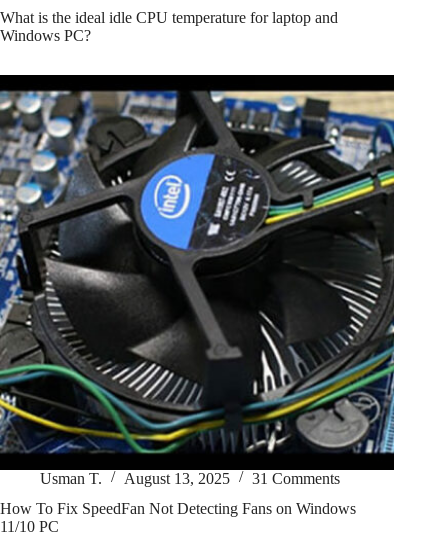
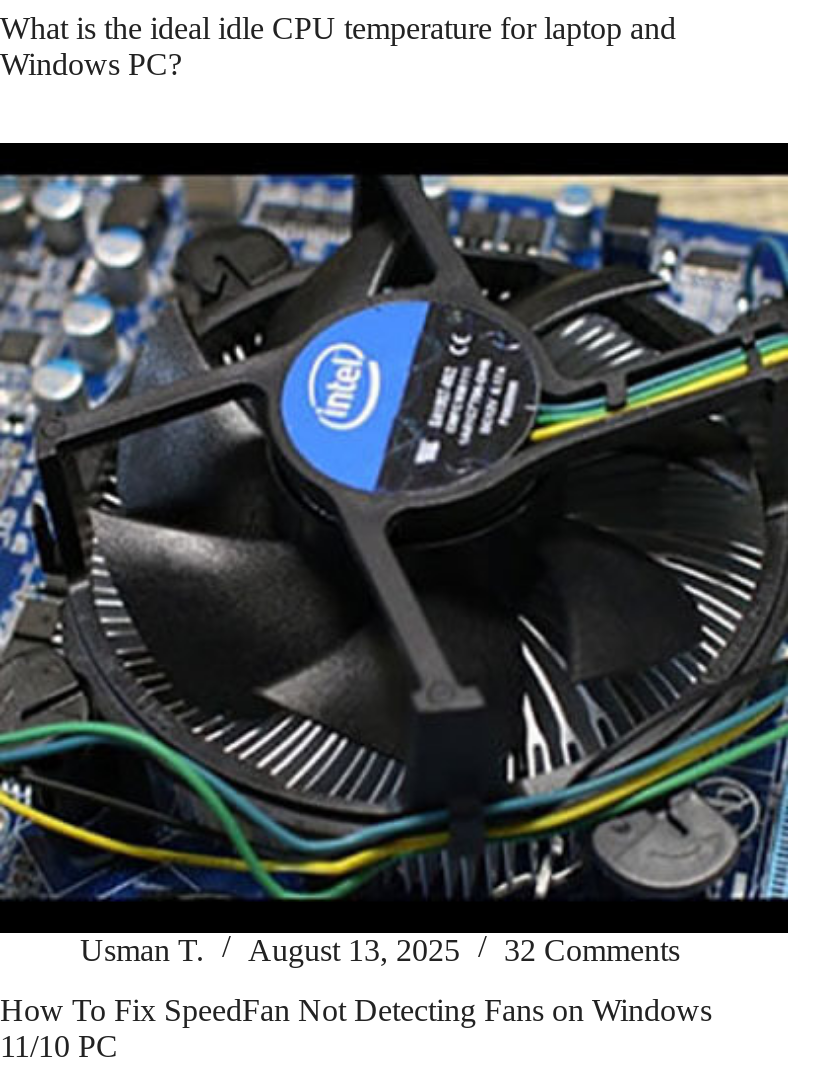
[40,469,340,486] Usman T. August 13, 2025 31 Comments -> [80,932,680,966] Usman T. August 13, 2025 32 Comments

